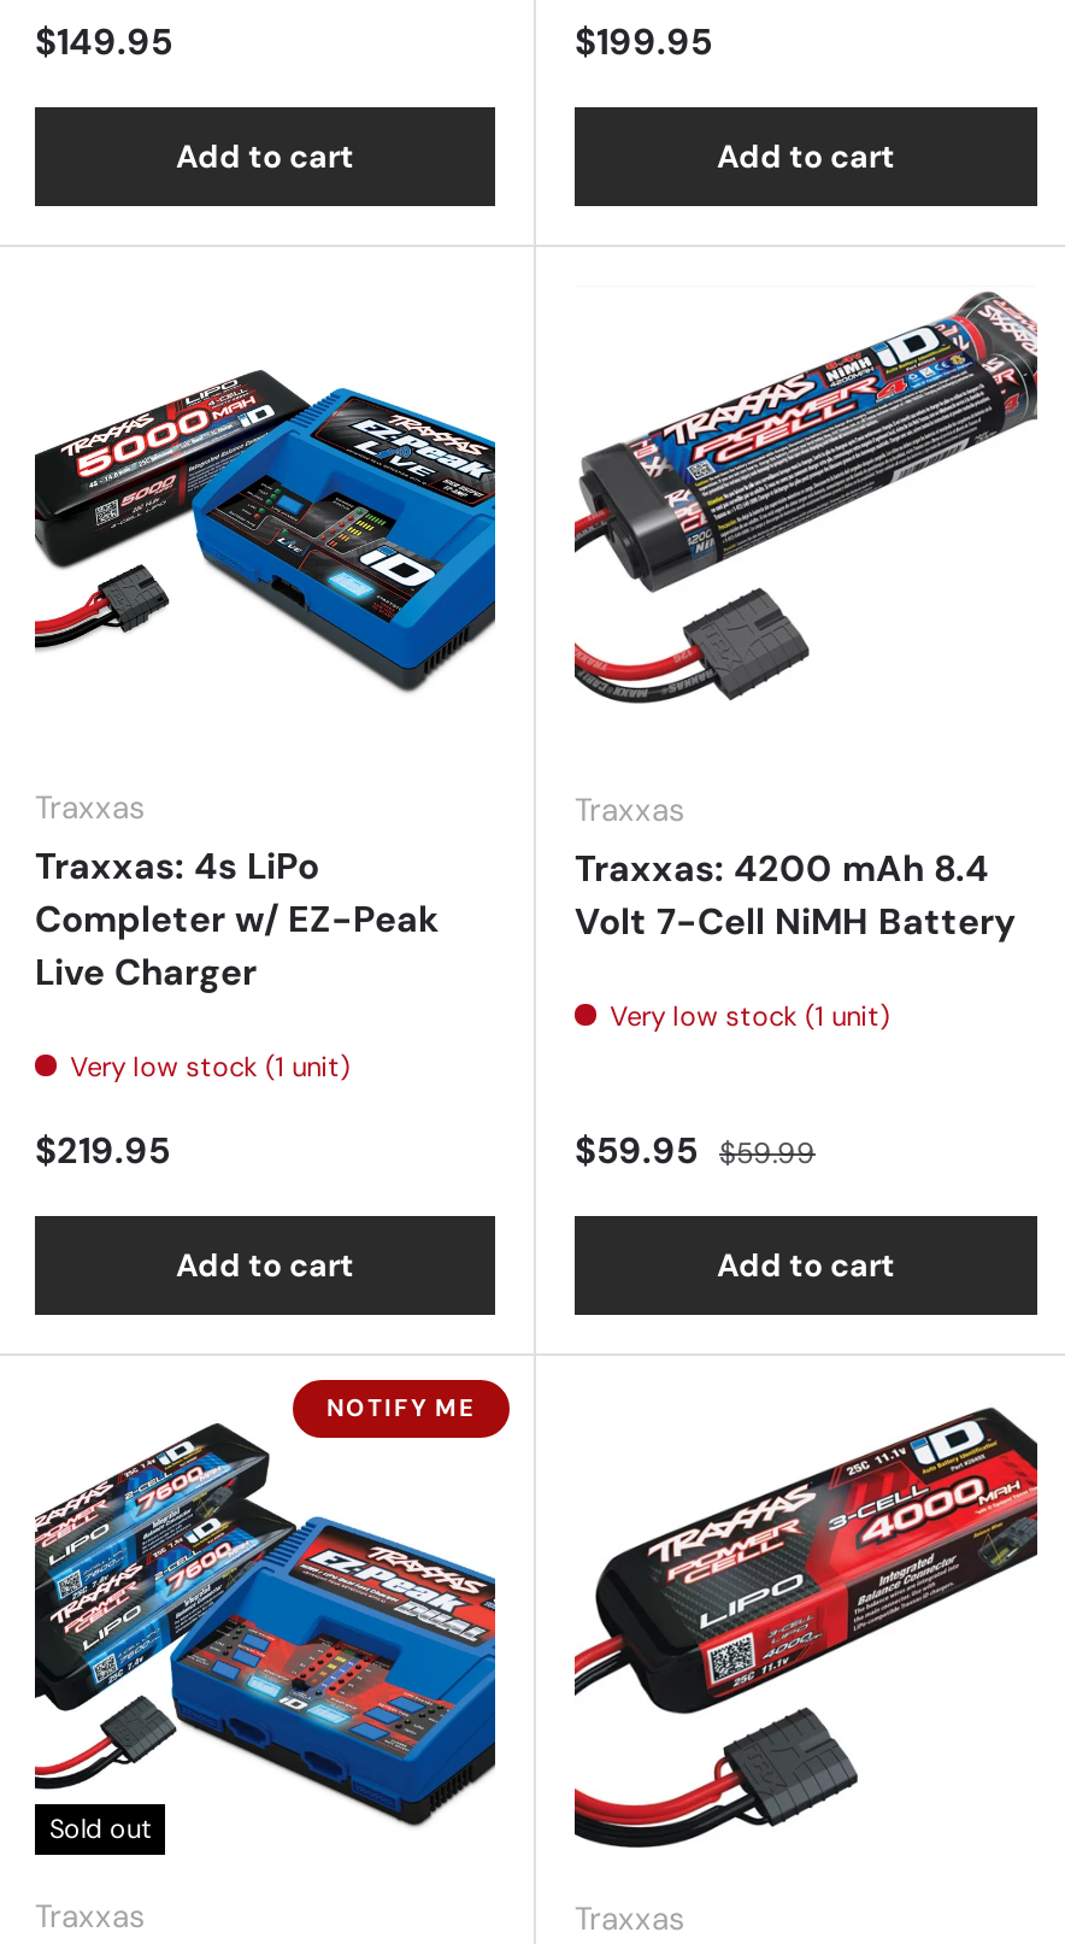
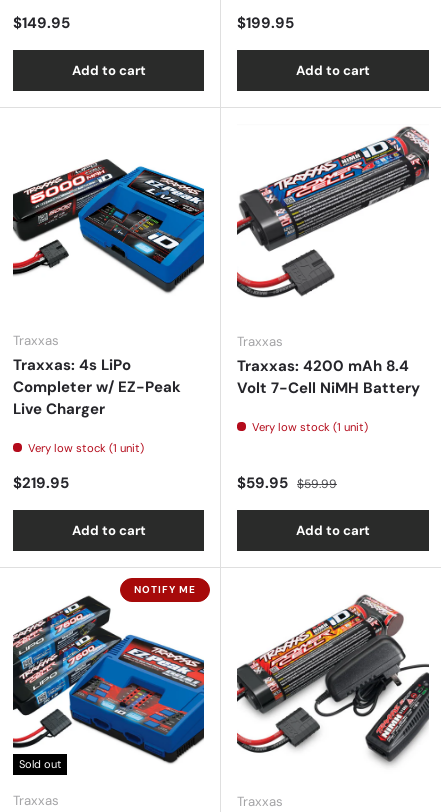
[572,1406,1040,1850] [image] -> [236,590,430,772] [image]

